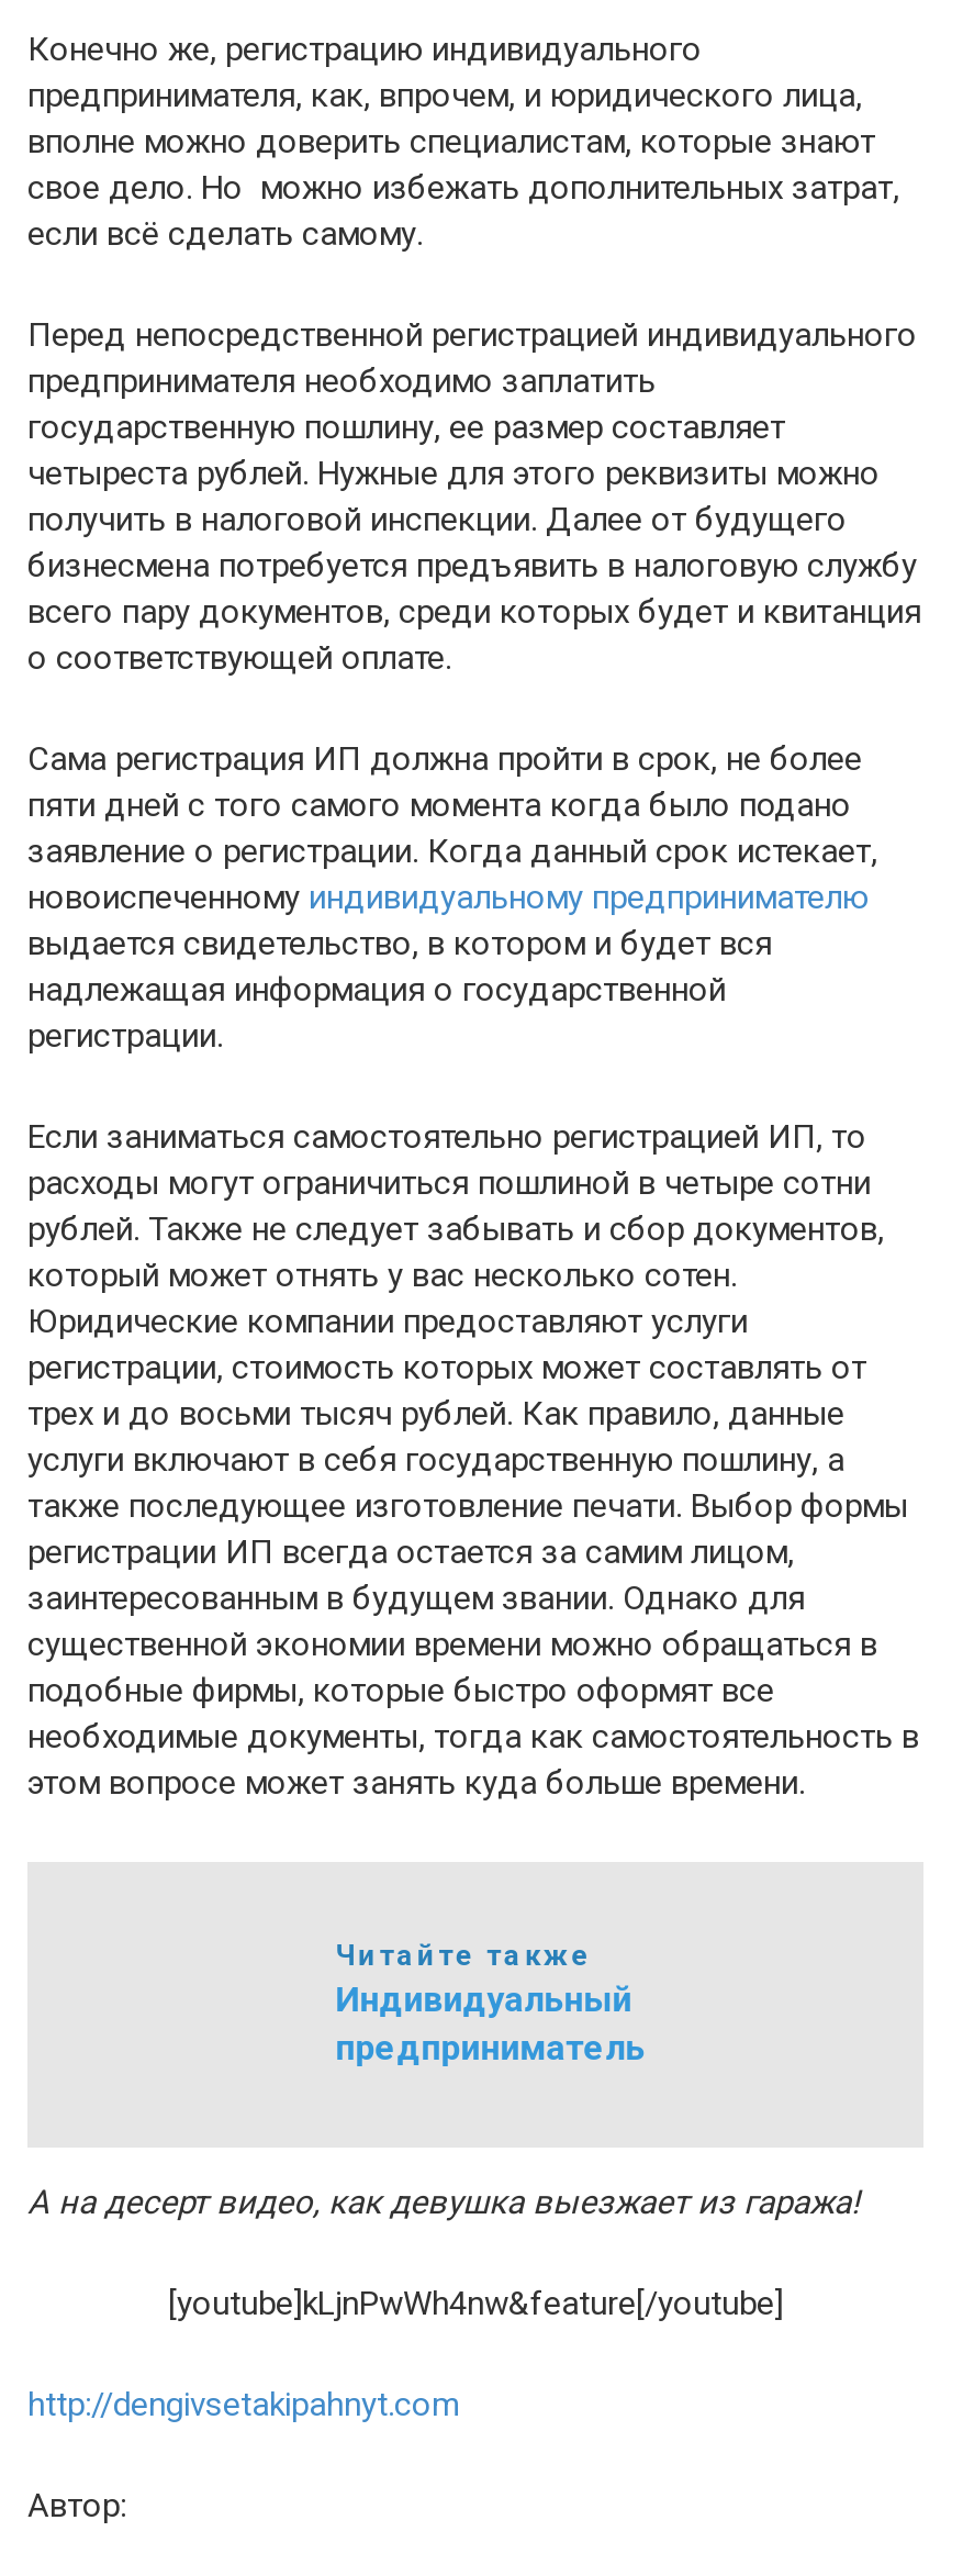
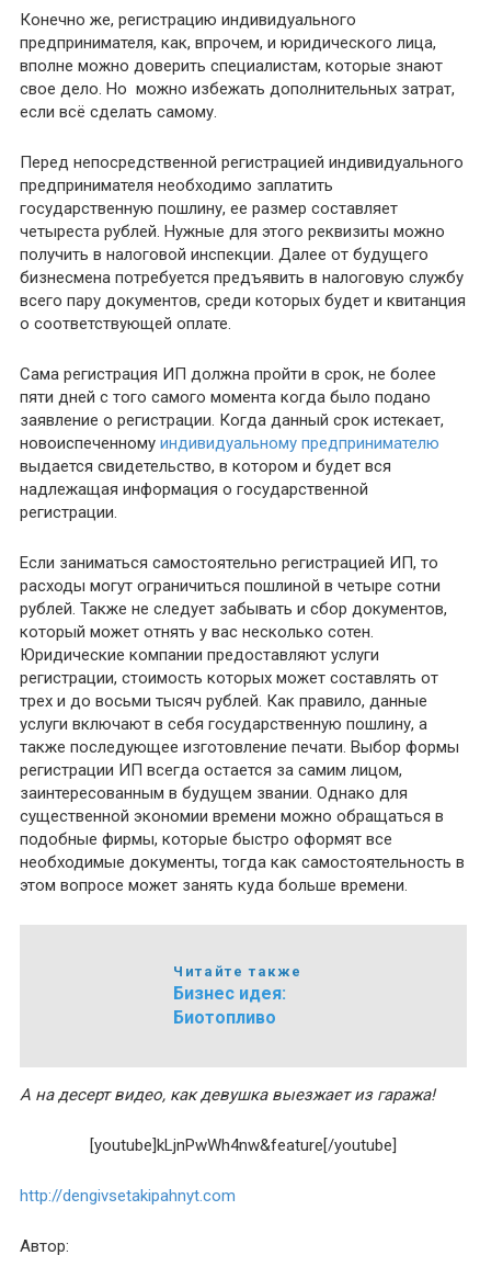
[335,1978,645,2068] Индивидуальный | предприниматель -> [173,983,286,1028] Бизнес идея: | Биотопливо

